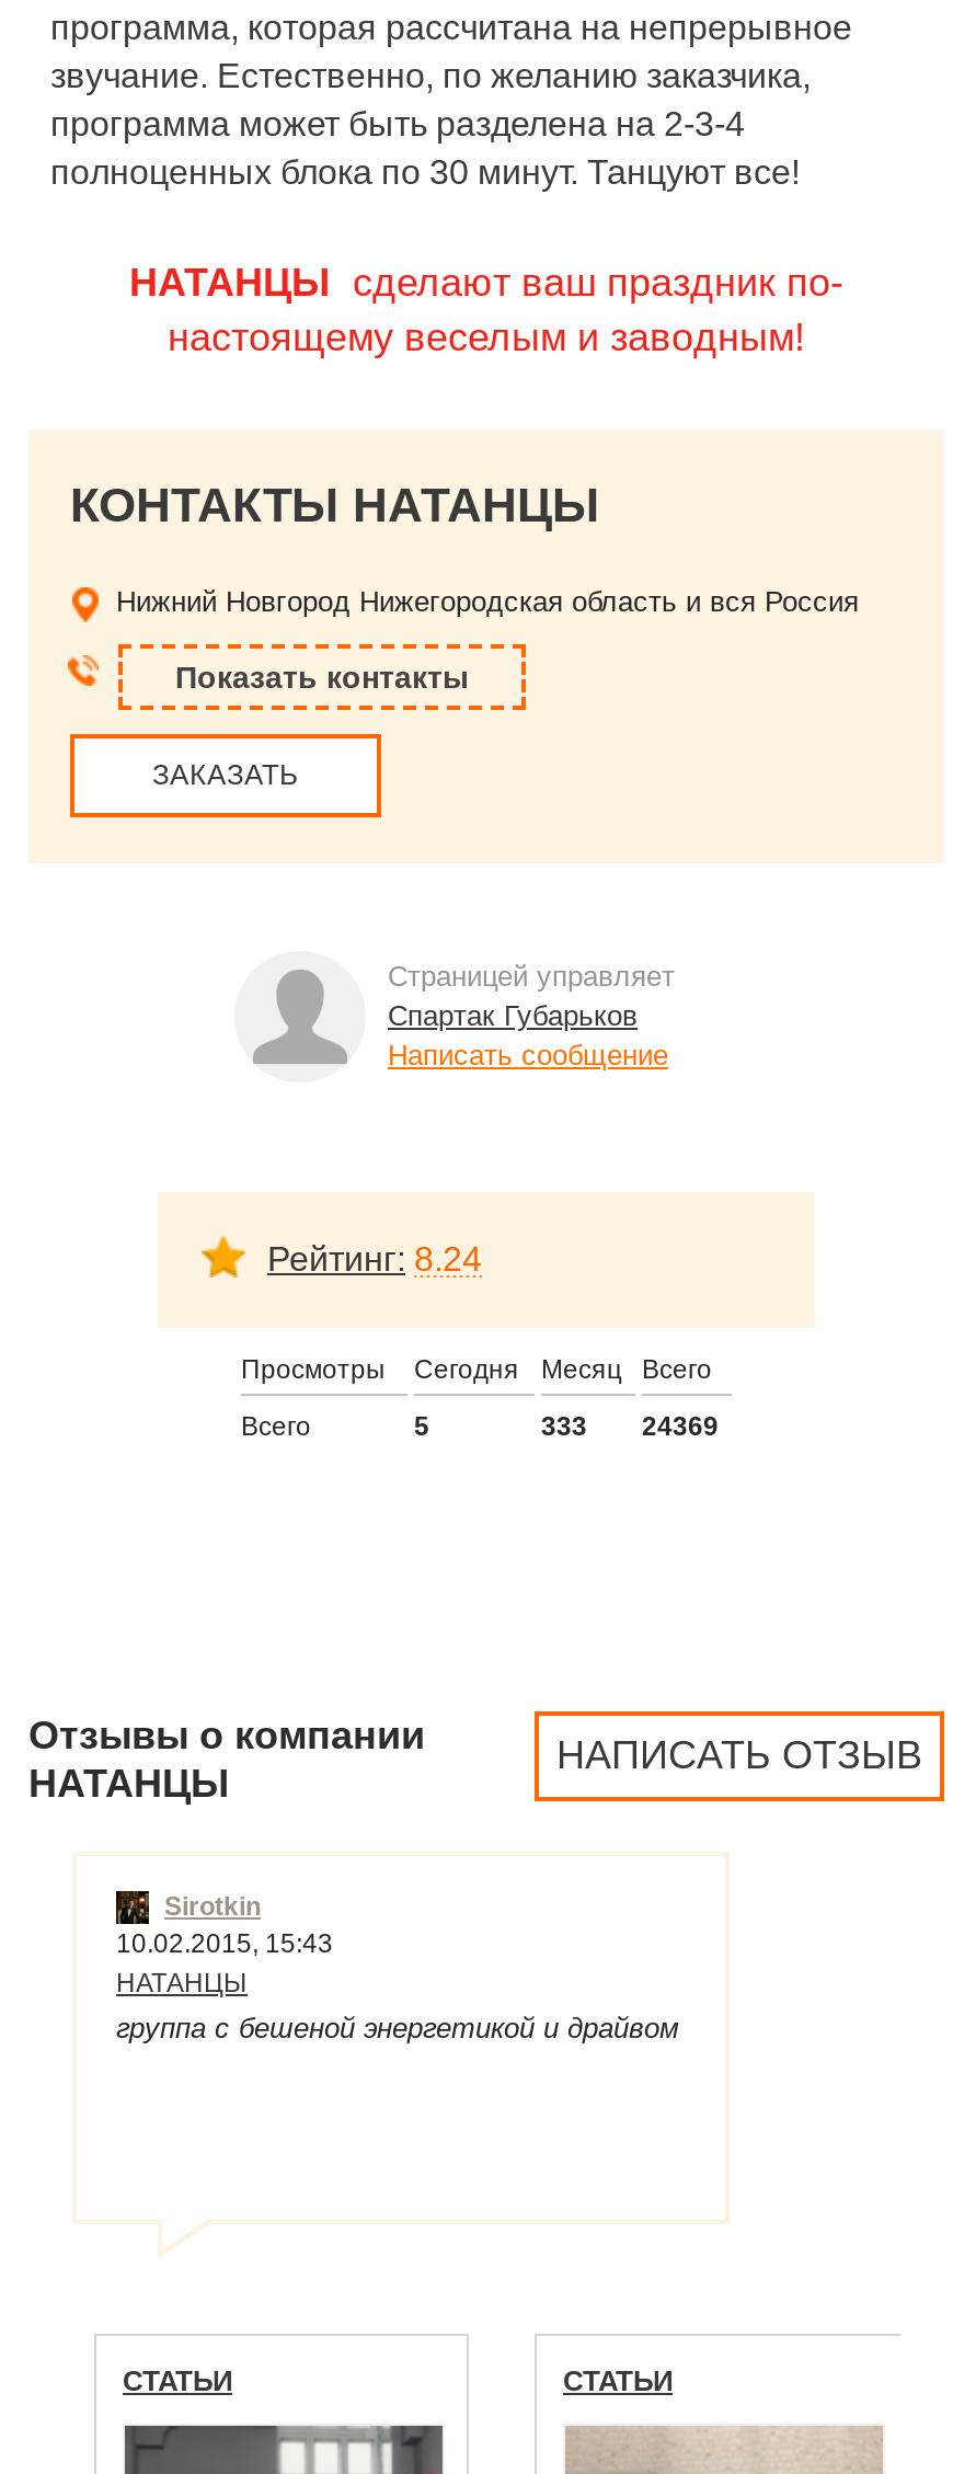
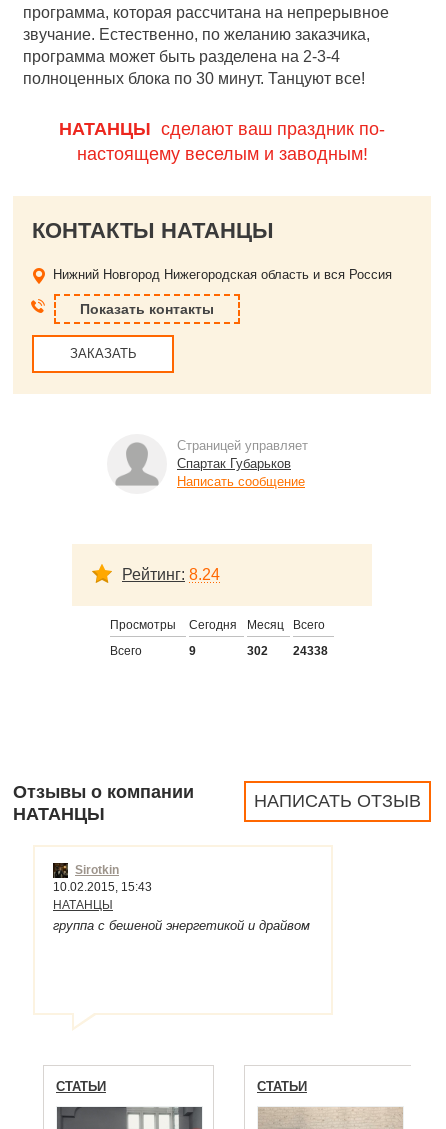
[414,1411,429,1442] 5 -> [189,644,196,658] 9
[541,1411,587,1442] 333 -> [247,644,268,658] 302
[642,1411,719,1442] 24369 -> [293,644,328,658] 24338

